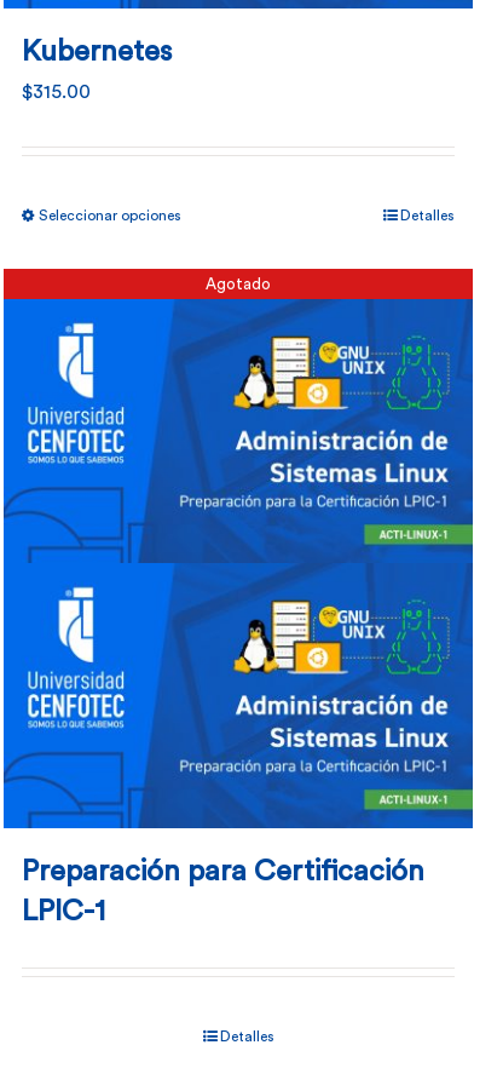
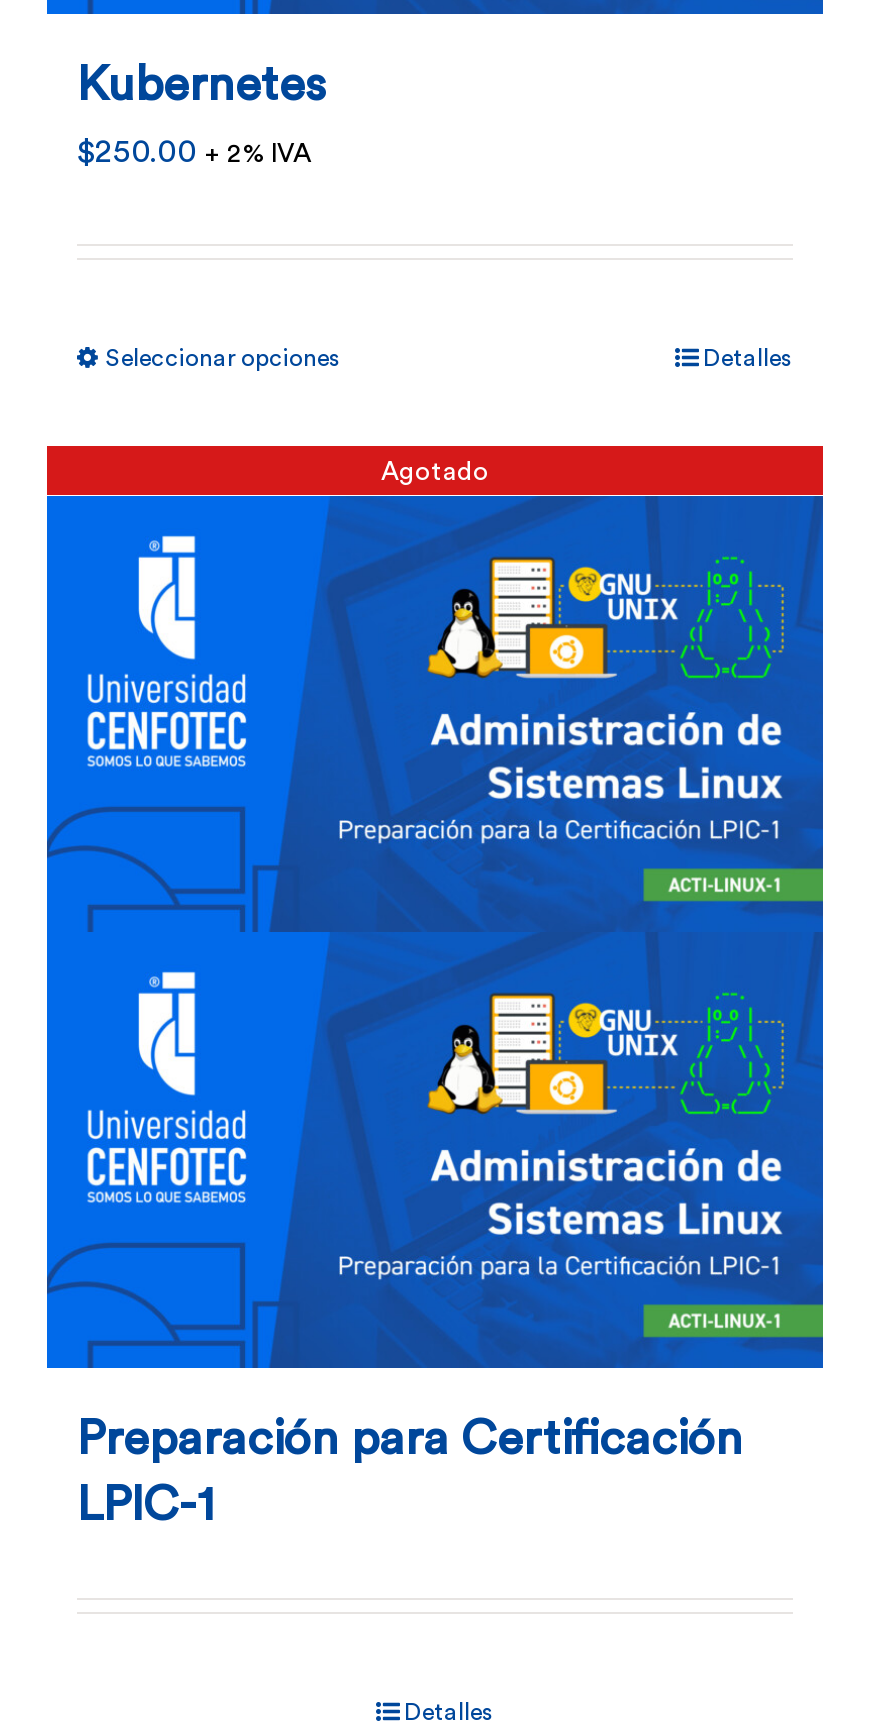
[22,82,91,102] $315.00 -> [77,136,311,168] $250.00 + 2% IVA

